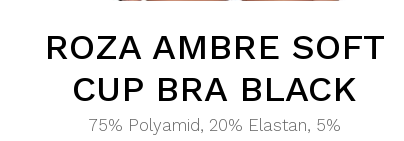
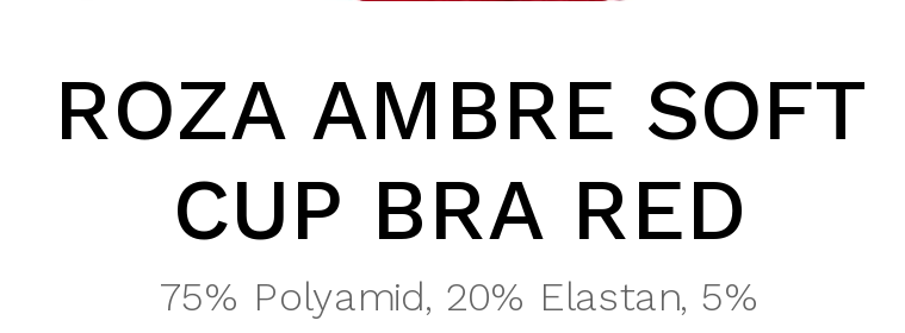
[72,68,357,110] CUP BRA BLACK -> [173,162,748,262] CUP BRA RED

